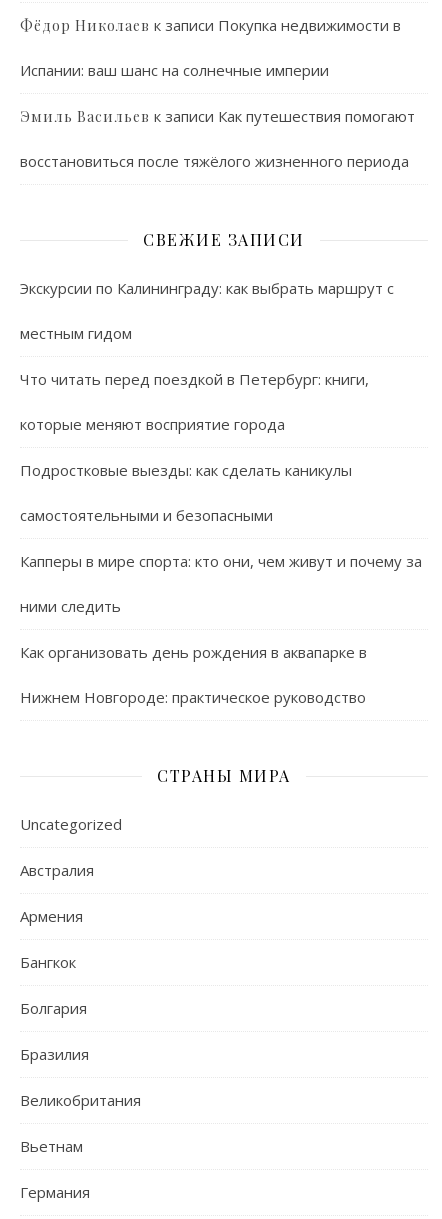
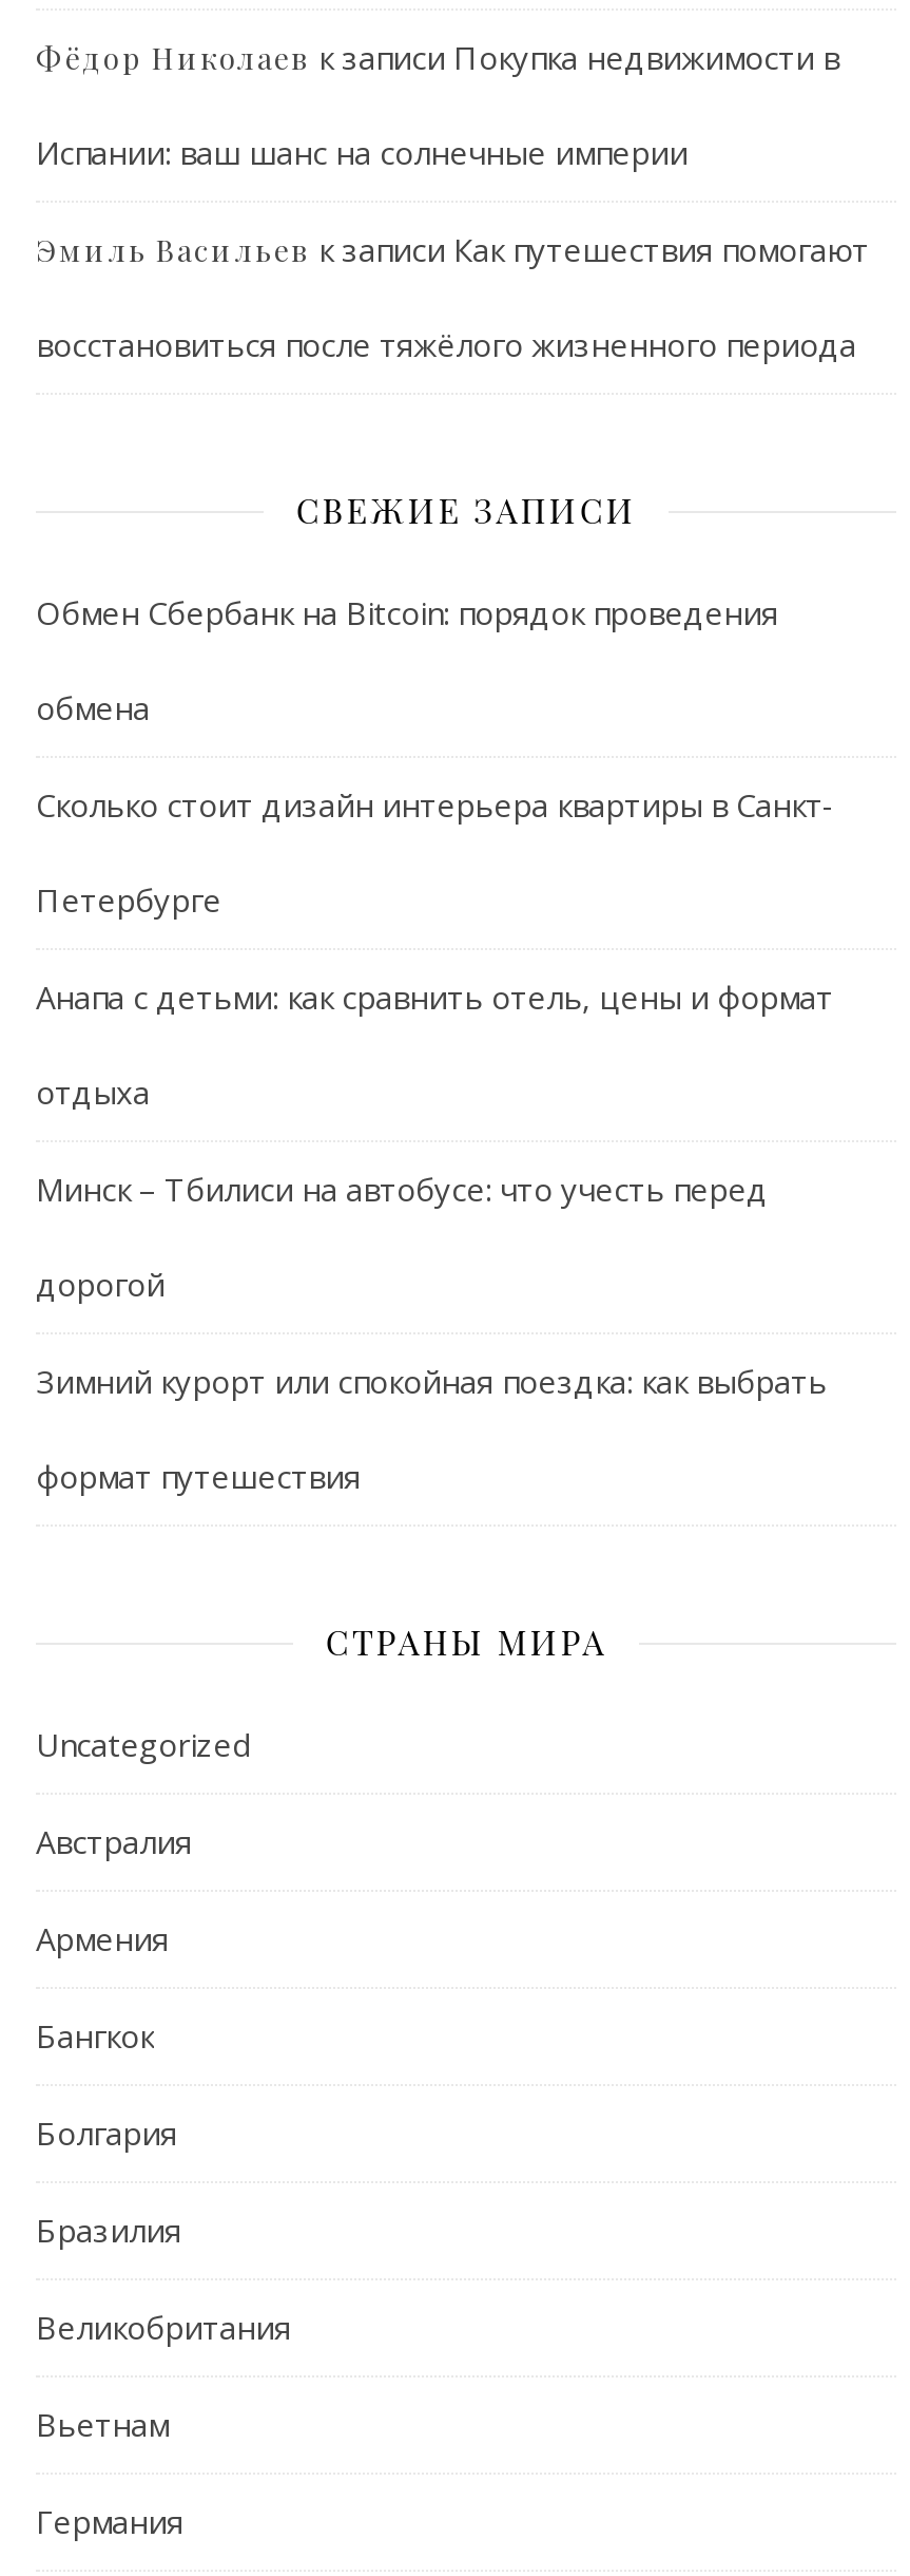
[20,278,394,298] Экскурсии по Калининграду: как выбрать маршрут с -> [36,591,778,633] Обмен Сбербанк на Bitcoin: порядок проведения
[20,323,132,343] местным гидом -> [36,686,150,728] обмена
[20,369,369,389] Что читать перед поездкой в Петербург: книги, -> [36,783,835,826] Сколько стоит дизайн интерьера квартиры в Санкт-
[20,414,285,434] которые меняют восприятие города -> [36,878,221,921] Петербурге
[20,460,352,480] Подростковые выезды: как сделать каникулы -> [36,976,833,1018] Анапа с детьми: как сравнить отель, цены и формат
[20,505,273,525] самостоятельными и безопасными -> [36,1071,150,1113] отдыха
[20,551,422,571] Капперы в мире спорта: кто они, чем живут и почему за -> [36,1168,768,1210] Минск – Тбилиси на автобусе: что учесть перед
[20,596,121,616] ними следить -> [36,1263,164,1305] дорогой
[20,642,367,662] Как организовать день рождения в аквапарке в -> [36,1360,827,1402] Зимний курорт или спокойная поездка: как выбрать
[20,687,366,707] Нижнем Новгороде: практическое руководство -> [36,1455,361,1497] формат путешествия

